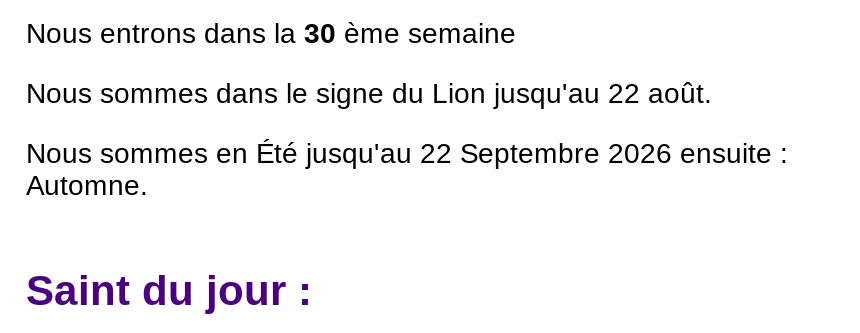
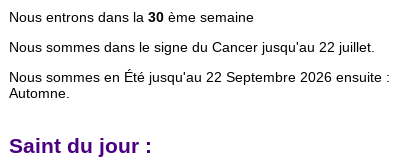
[26,77,712,109] Nous sommes dans le signe du Lion jusqu'au 22 août. -> [8,39,374,55] Nous sommes dans le signe du Cancer jusqu'au 22 juillet.

